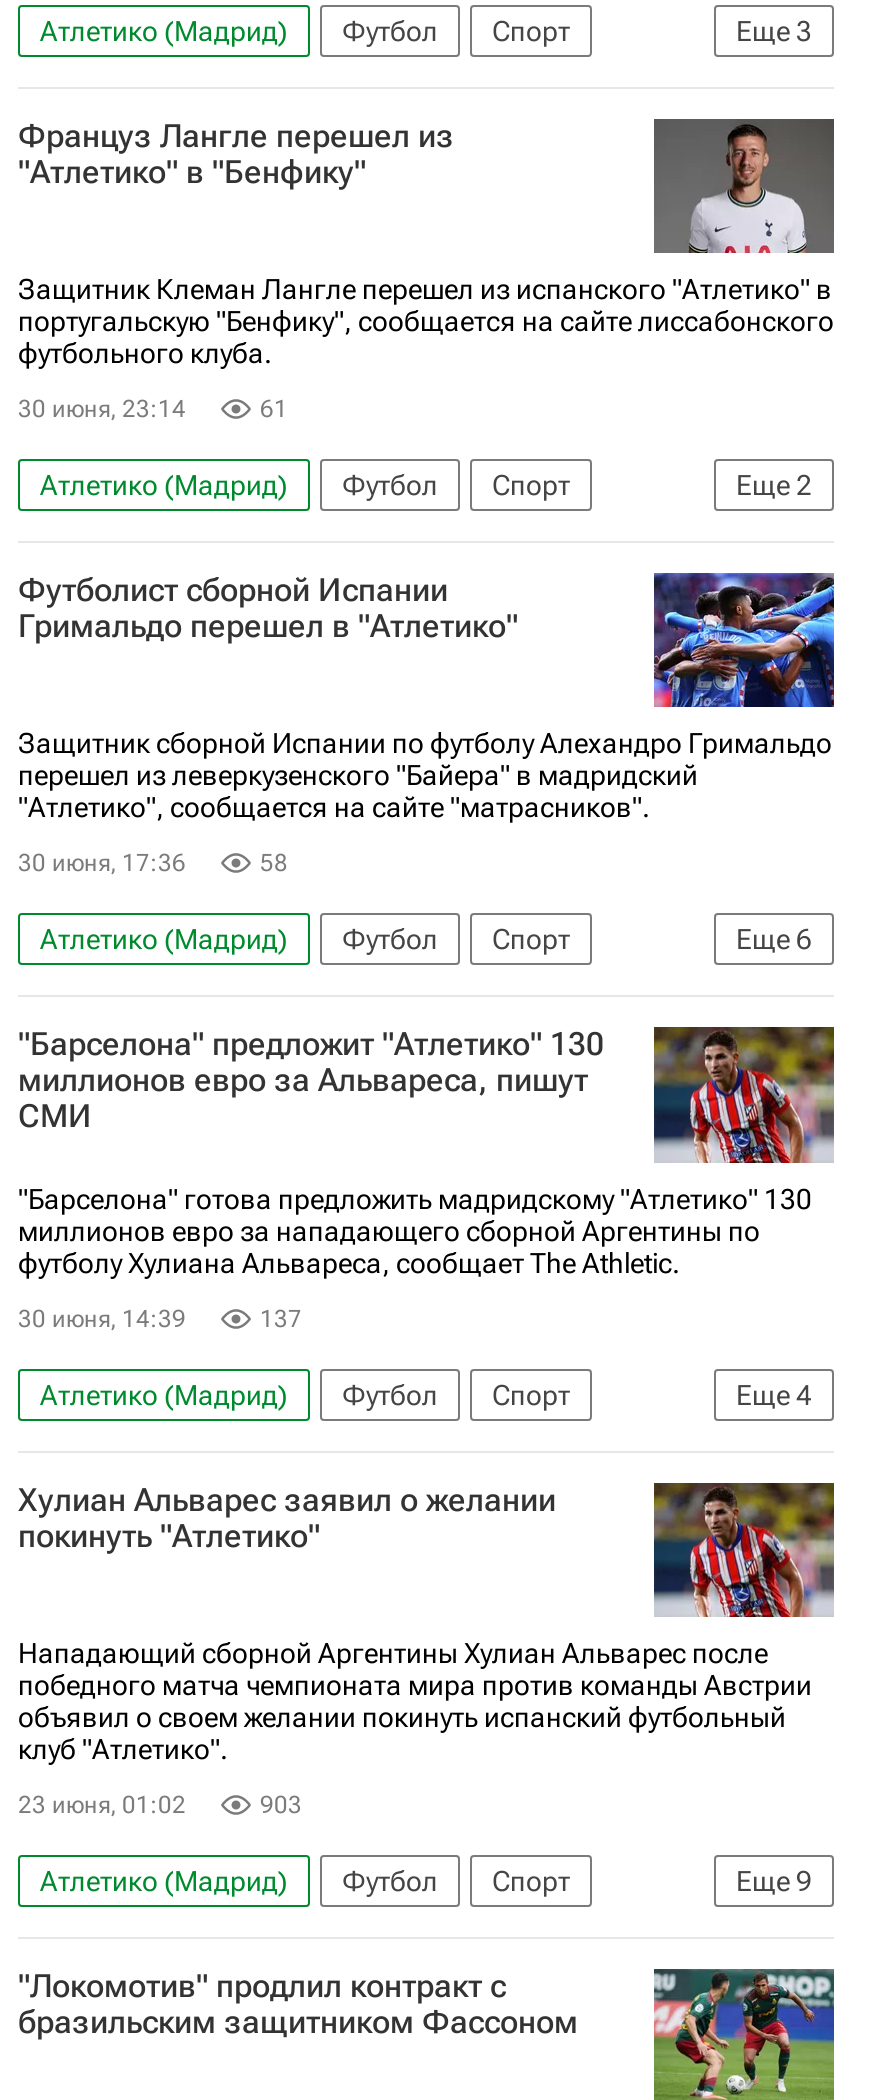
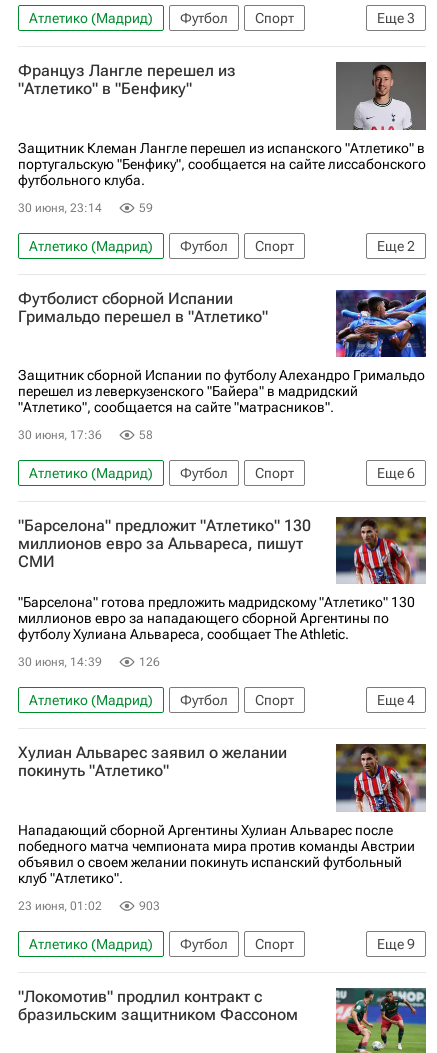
[260,395,288,423] 61 -> [139,200,153,214] 59
[260,1304,302,1332] 137 -> [139,655,160,669] 126

